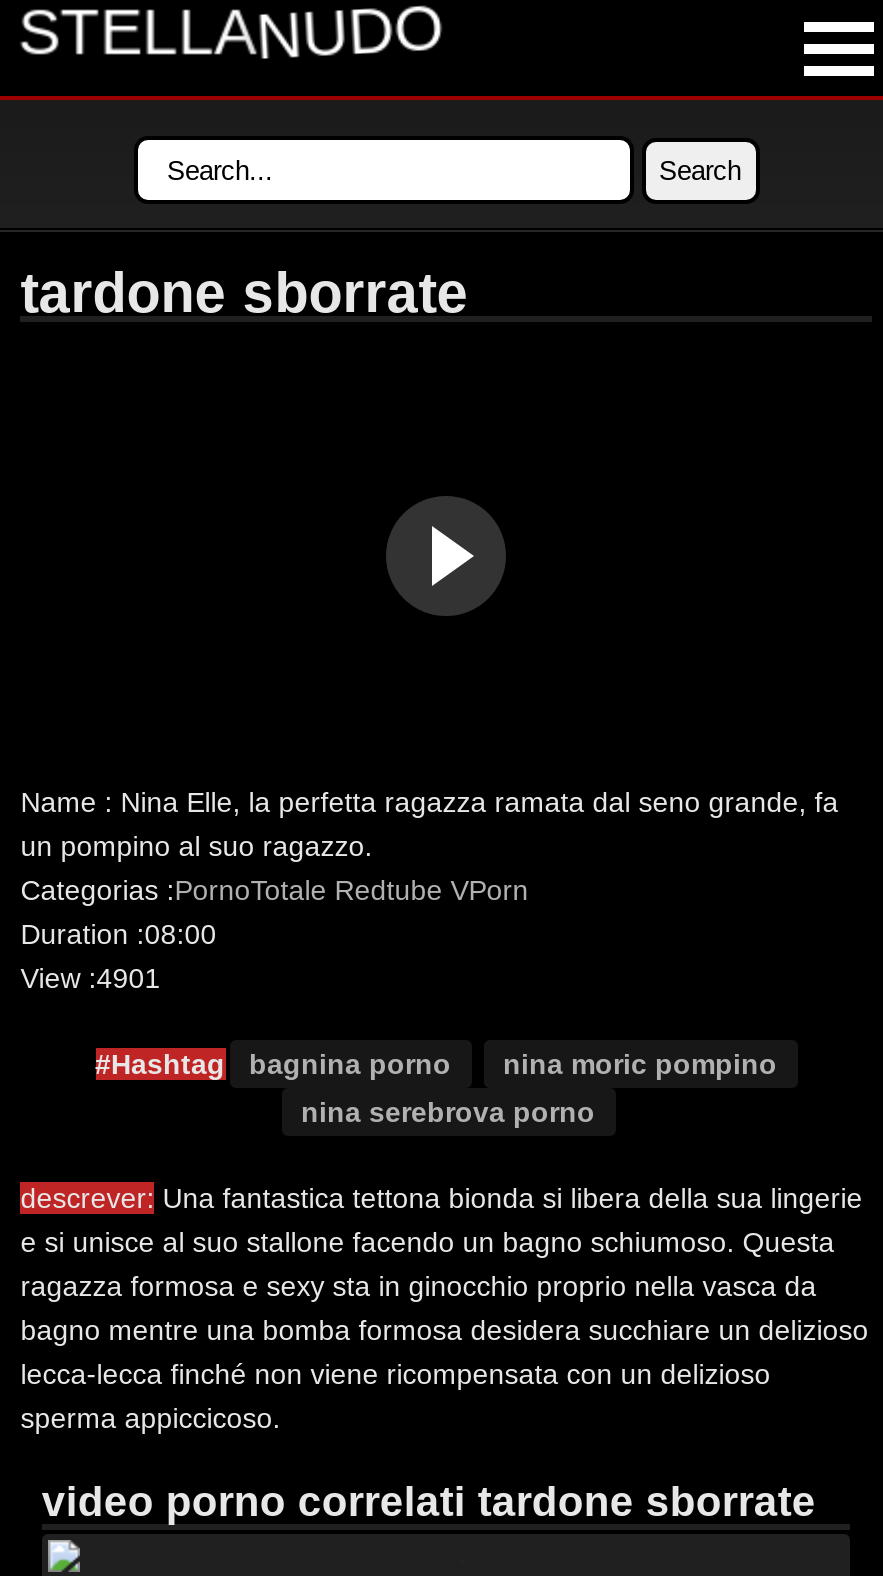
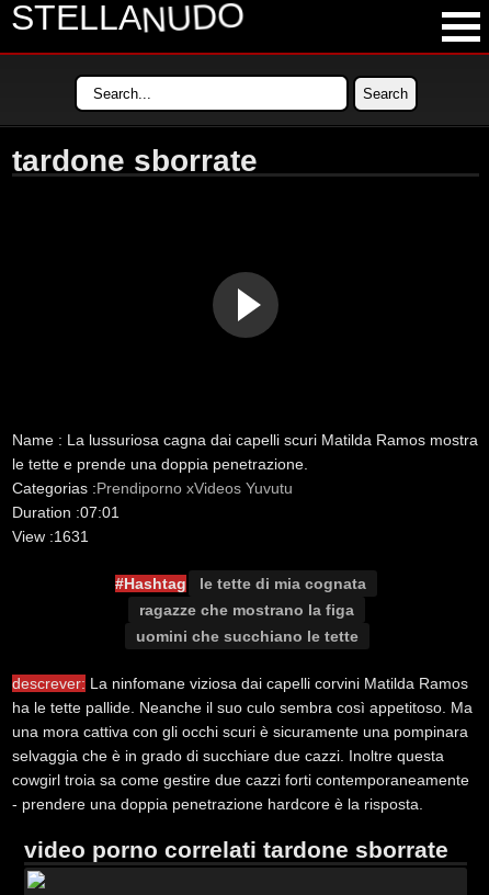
[20,786,838,994] Name : Nina Elle, la perfetta ragazza ramata dal seno grande, fa | un pompino al suo ragazzo. | Categorias : PornoTotale Redtube VPorn | Duration : 08:00 | View : 4901 -> [12,431,478,545] Name : La lussuriosa cagna dai capelli scuri Matilda Ramos mostra | le tette e prende una doppia penetrazione. | Categorias : Prendiporno xVideos Yuvutu | Duration : 07:01 | View : 1631
[20,1048,868,1434] bagnina porno | nina moric pompino | nina serebrova porno | descrever: Una fantastica tettona bionda si libera della sua lingerie | e si unisce al suo stallone facendo un bagno schiumoso. Questa | ragazza formosa e sexy sta in ginocchio proprio nella vasca da | bagno mentre una bomba formosa desidera succhiare un delizioso | lecca-lecca finché non viene ricompensata con un delizioso | sperma appiccicoso. -> [12,575,473,813] le tette di mia cognata | ragazze che mostrano la figa | uomini che succhiano le tette | descrever: La ninfomane viziosa dai capelli corvini Matilda Ramos | ha le tette pallide. Neanche il suo culo sembra così appetitoso. Ma | una mora cattiva con gli occhi scuri è sicuramente una pompinara | selvaggia che è in grado di succhiare due cazzi. Inoltre questa | cowgirl troia sa come gestire due cazzi forti contemporaneamente | - prendere una doppia penetrazione hardcore è la risposta.

